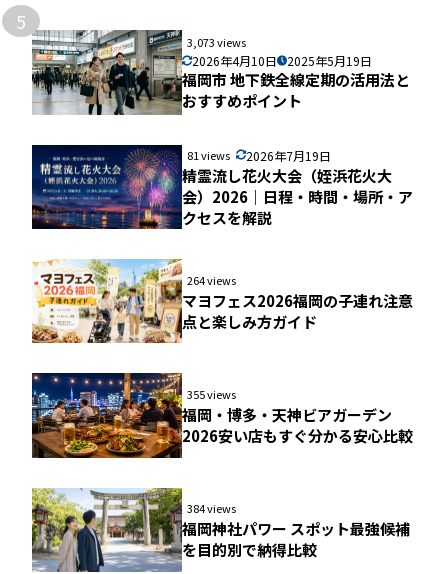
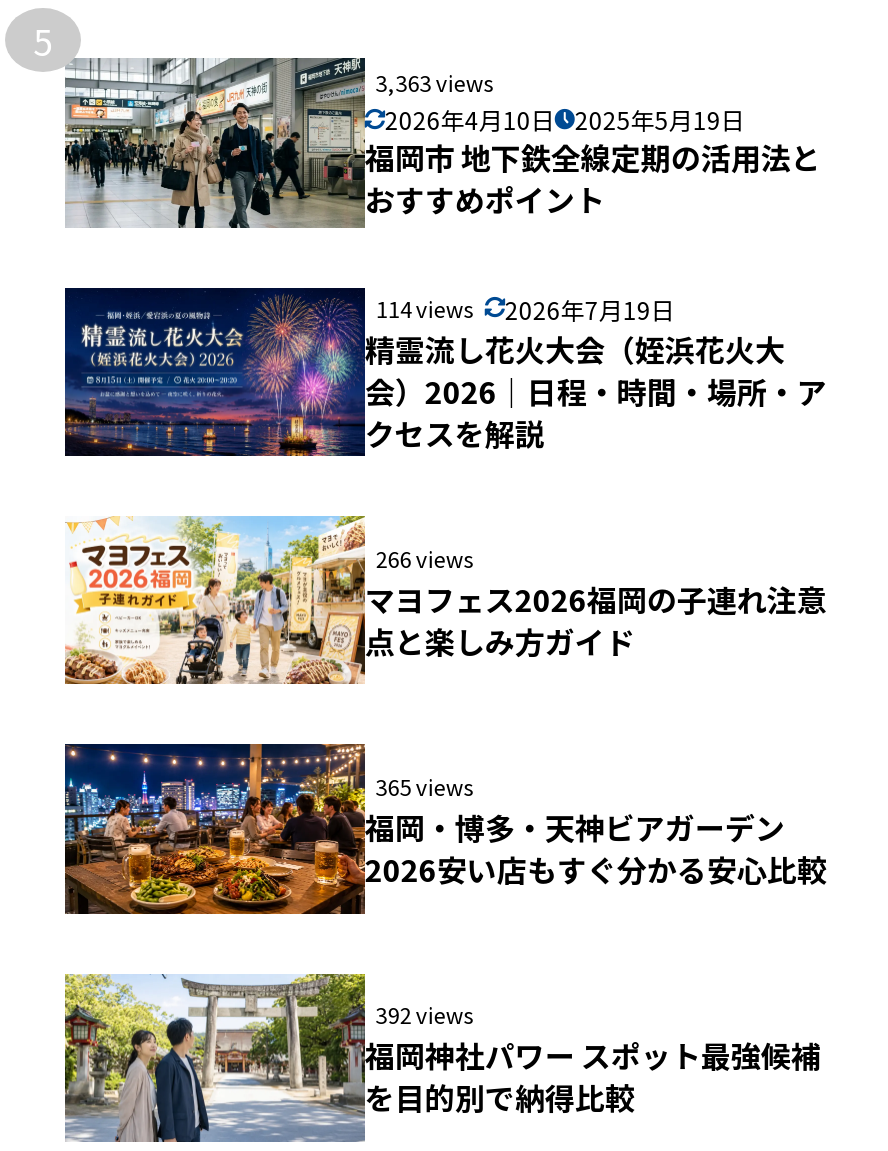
[187,34,246,50] 3,073 views -> [376,67,494,99] 3,363 views
[187,147,331,164] 81 views 2026年7月19日 -> [376,291,675,325] 114 views 2026年7月19日
[187,272,236,288] 264 views -> [376,541,474,573] 266 views
[187,386,236,402] 355 views -> [376,770,474,802] 365 views
[187,500,236,516] 384 views -> [376,999,474,1031] 392 views

